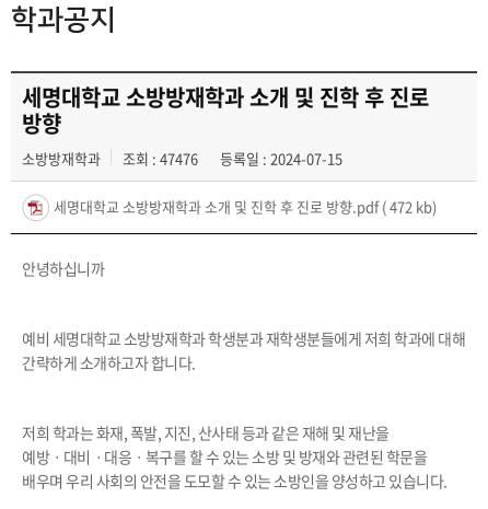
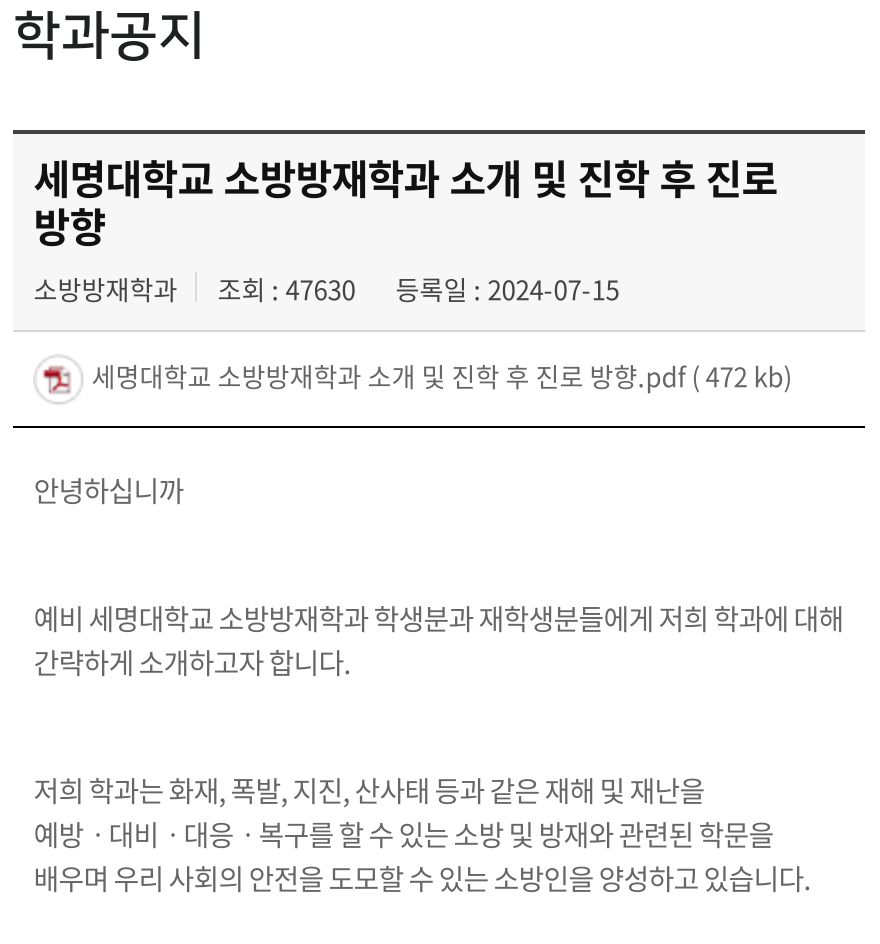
[22,148,343,169] 소방방재학과 조회 : 47476 등록일 : 2024-07-15 -> [33,270,619,308] 소방방재학과 조회 : 47630 등록일 : 2024-07-15

